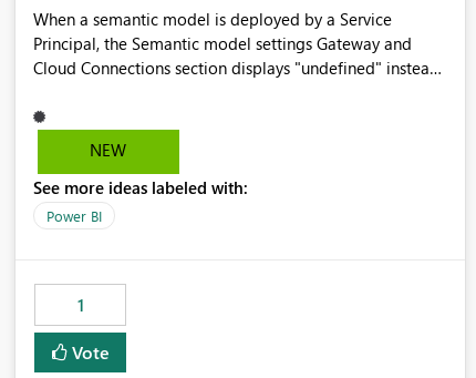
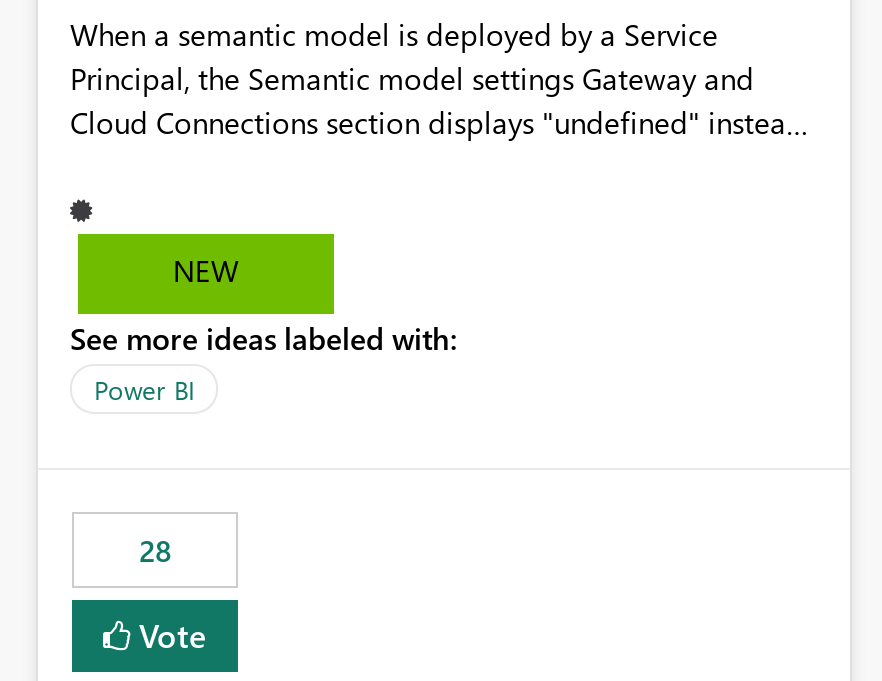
[77,294,84,316] 1 -> [139,531,171,571] 28

